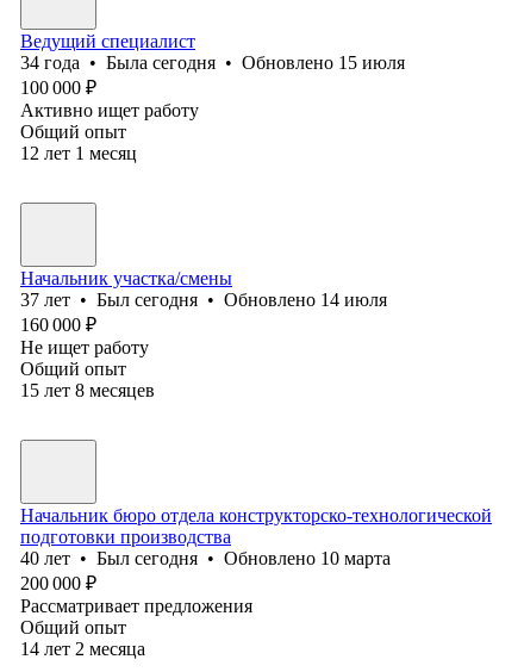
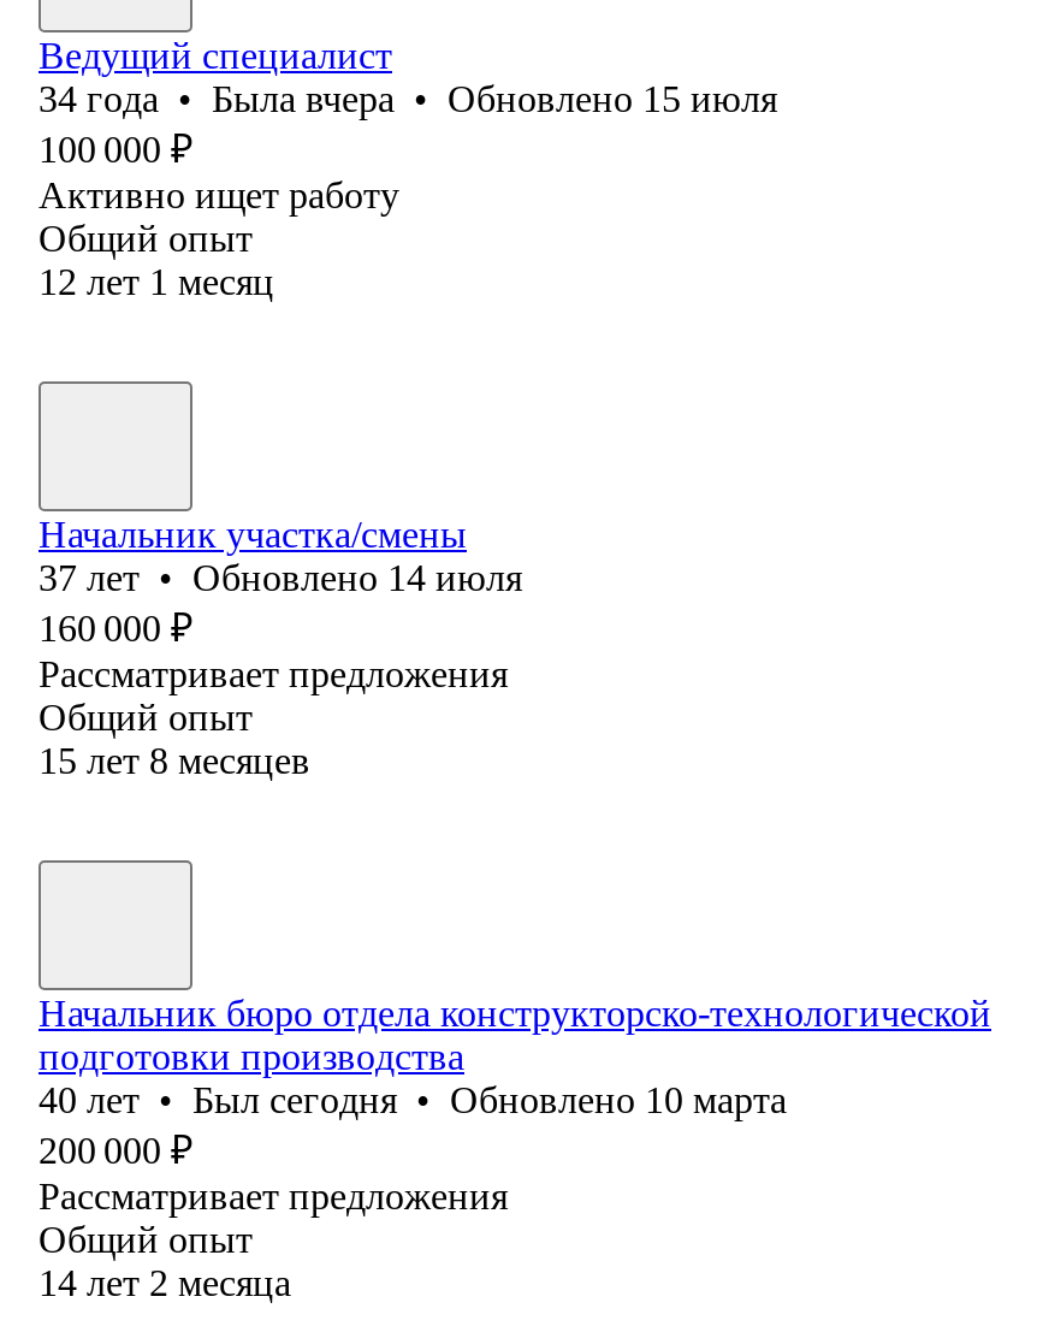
[20,52,405,73] 34 года • Была сегодня • Обновлено 15 июля -> [38,78,777,119] 34 года • Была вчера • Обновлено 15 июля
[20,289,387,310] 37 лет • Был сегодня • Обновлено 14 июля -> [38,557,522,598] 37 лет • Обновлено 14 июля
[20,337,149,357] Не ищет работу -> [38,653,508,694] Рассматривает предложения

